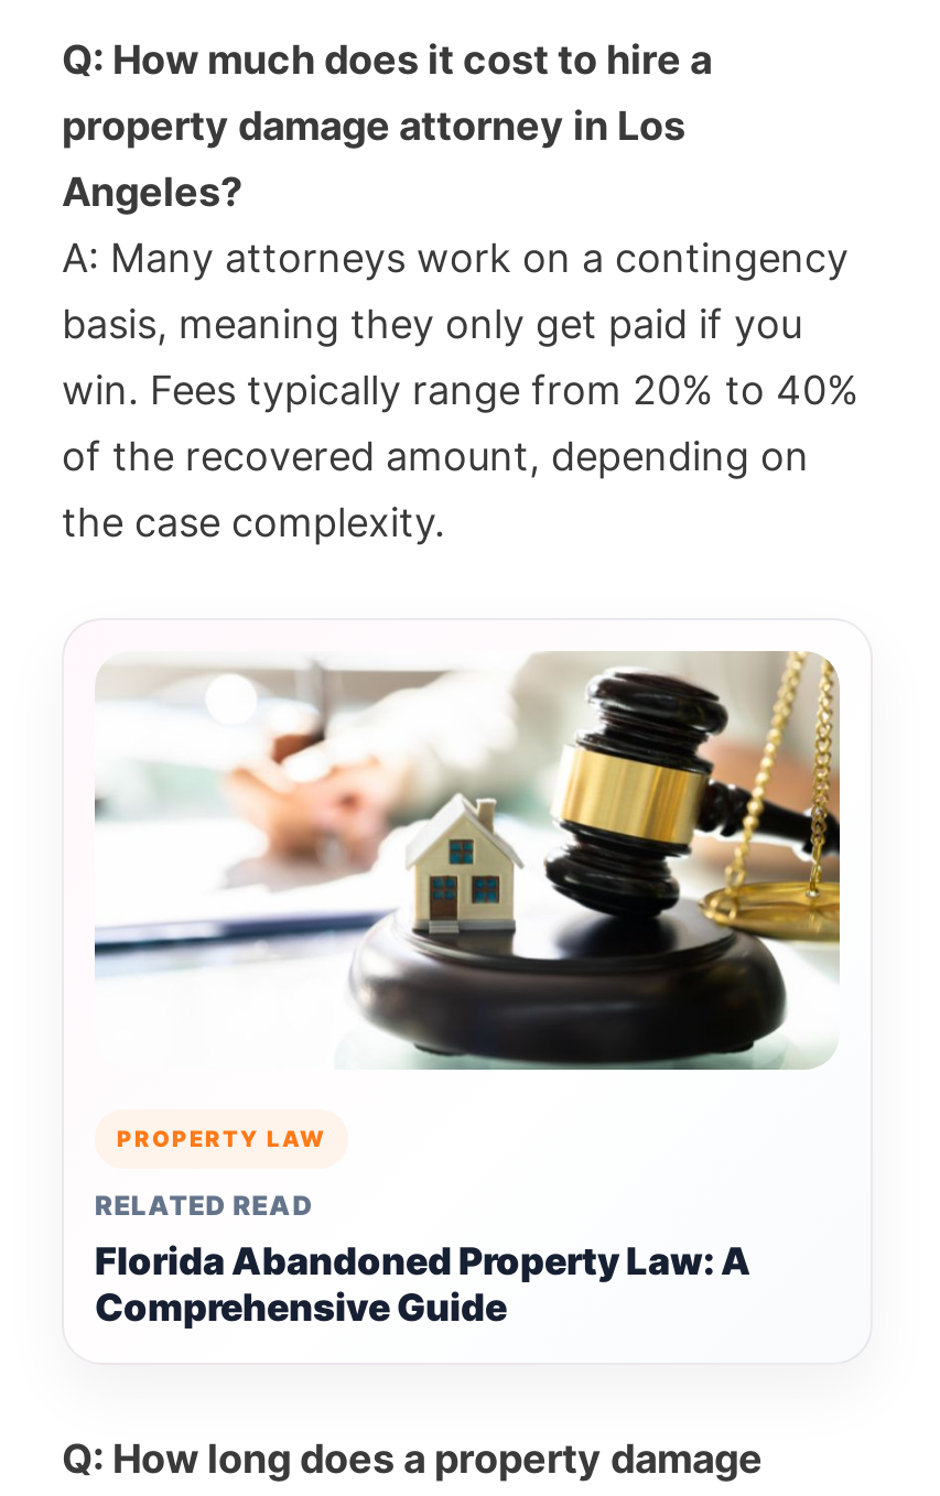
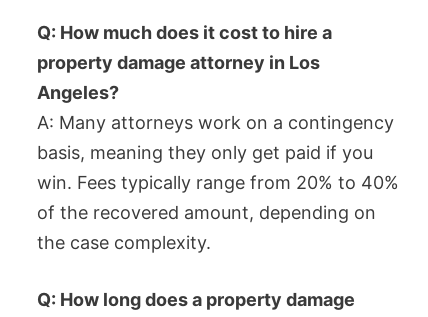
[93,649,842,1329] [image] | PROPERTY LAW | RELATED READ | Florida Abandoned Property Law: A | Comprehensive Guide -> none

